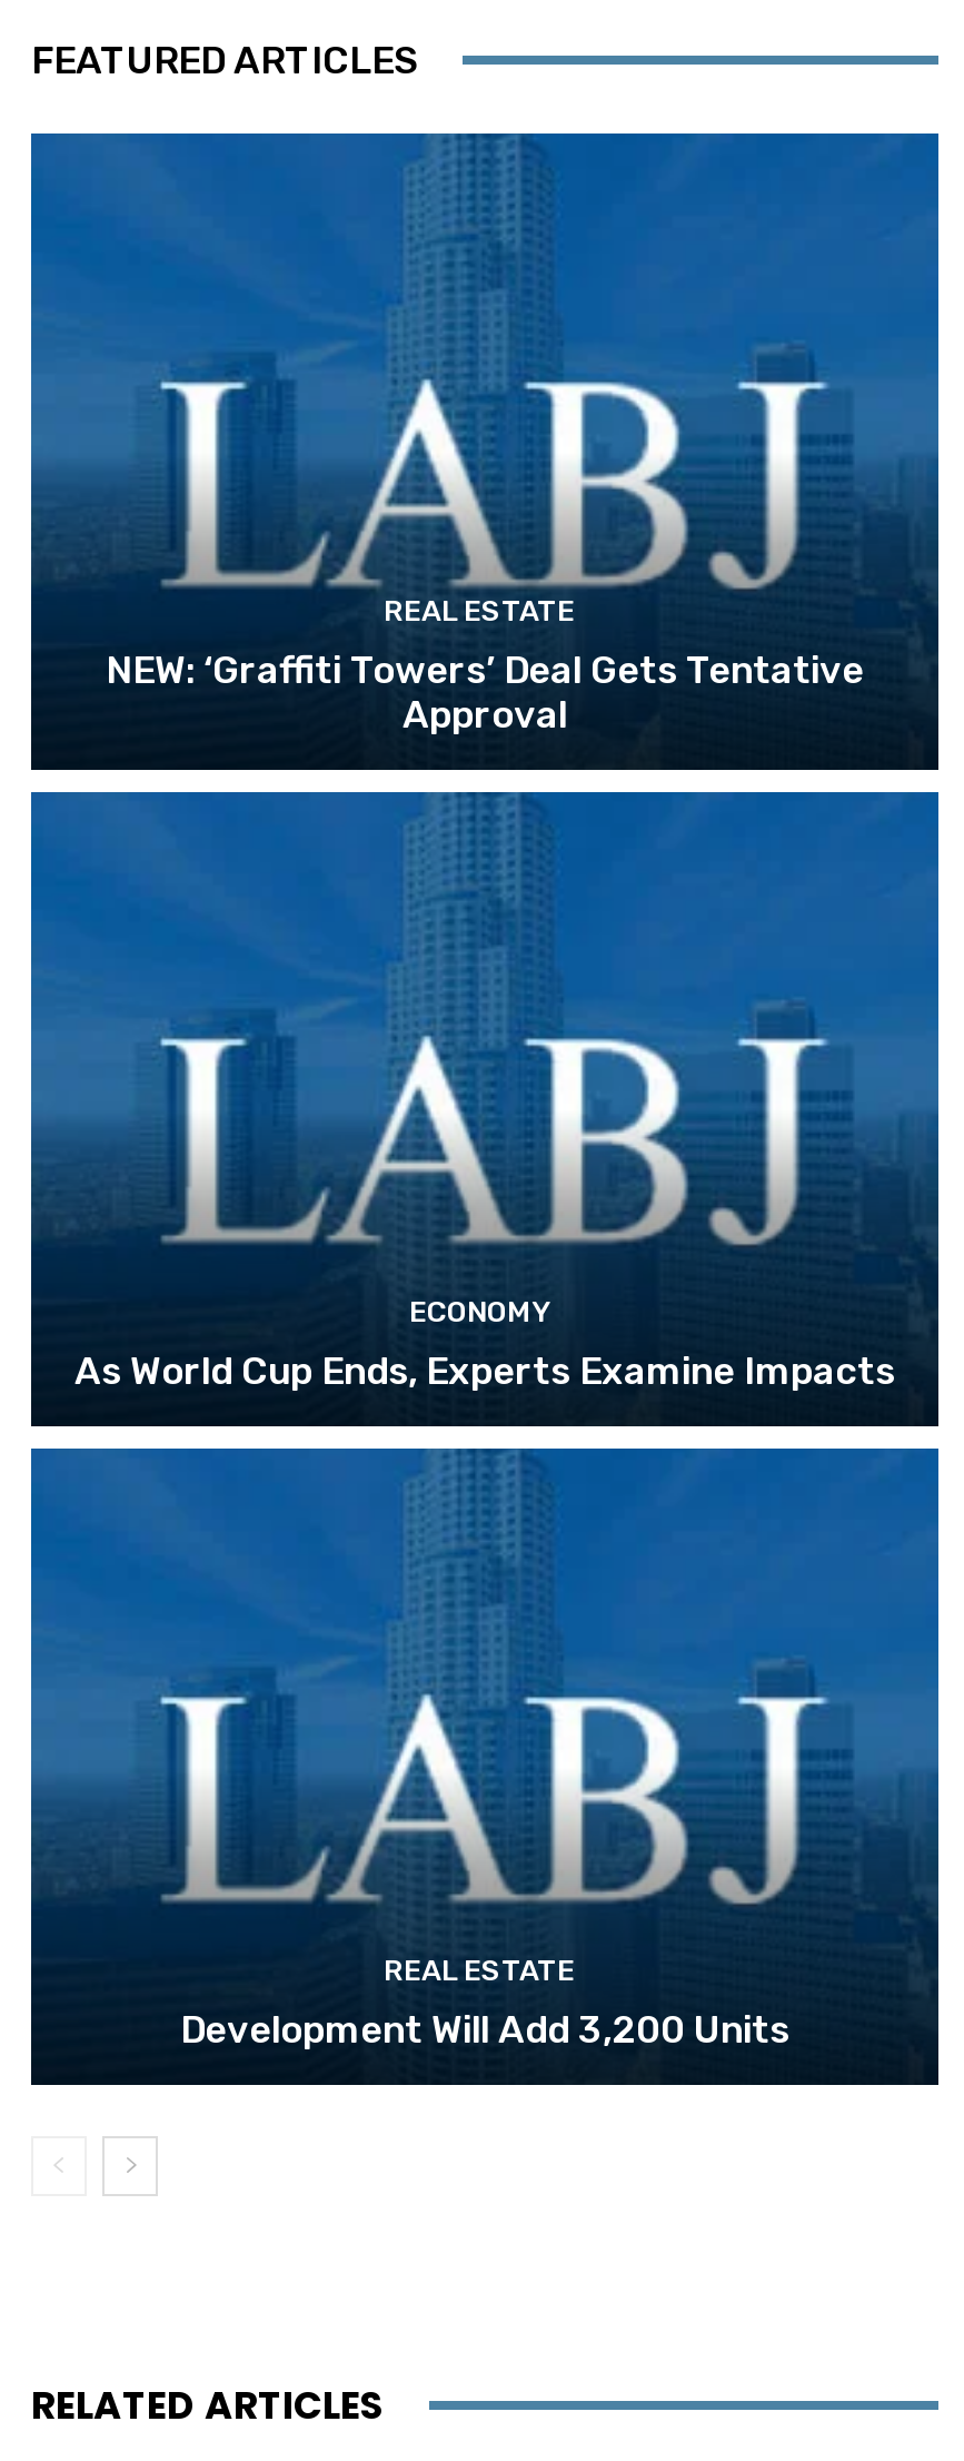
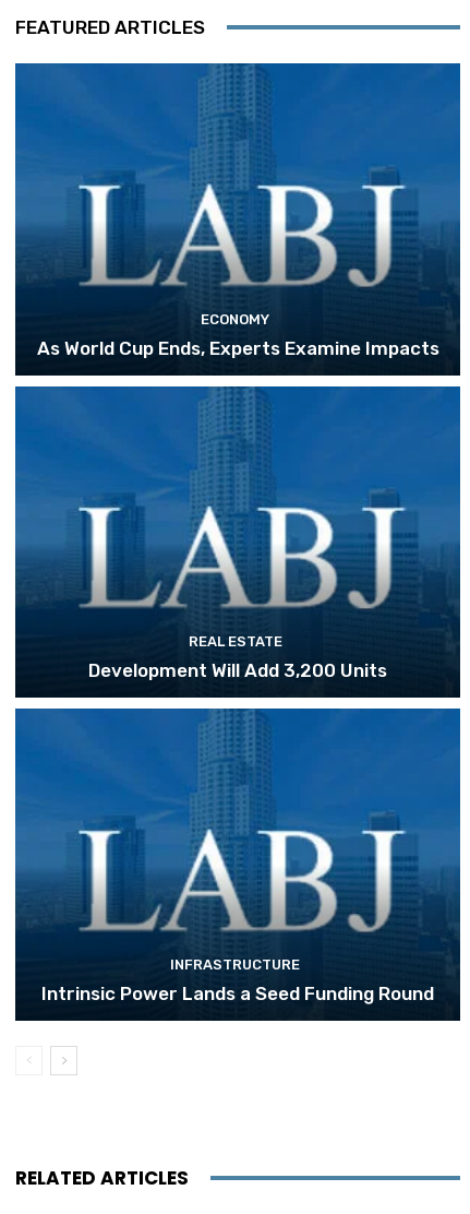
[106,593,864,736] REAL ESTATE | NEW: ‘Graffiti Towers’ Deal Gets Tentative | Approval -> none
moved [29,788,938,2051] -> [14,61,460,681]: [image] | ECONOMY | As World Cup Ends, Experts Examine Impacts | REAL ESTATE | Development Will Add 3,200 Units
none -> [41,956,434,1004] INFRASTRUCTURE | Intrinsic Power Lands a Seed Funding Round

